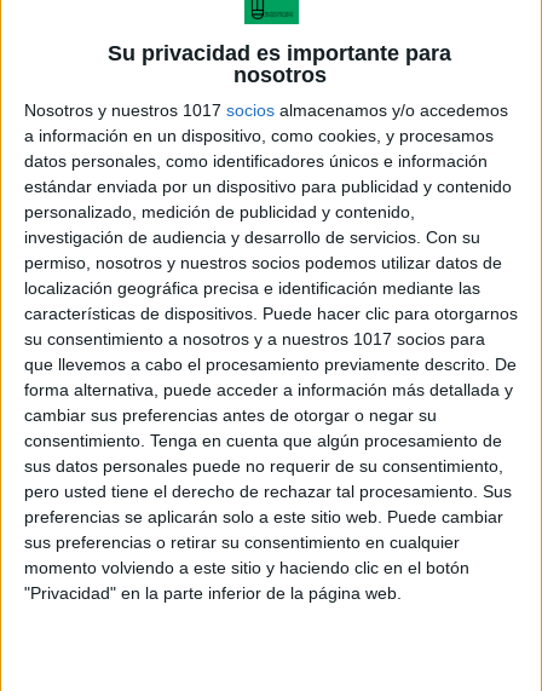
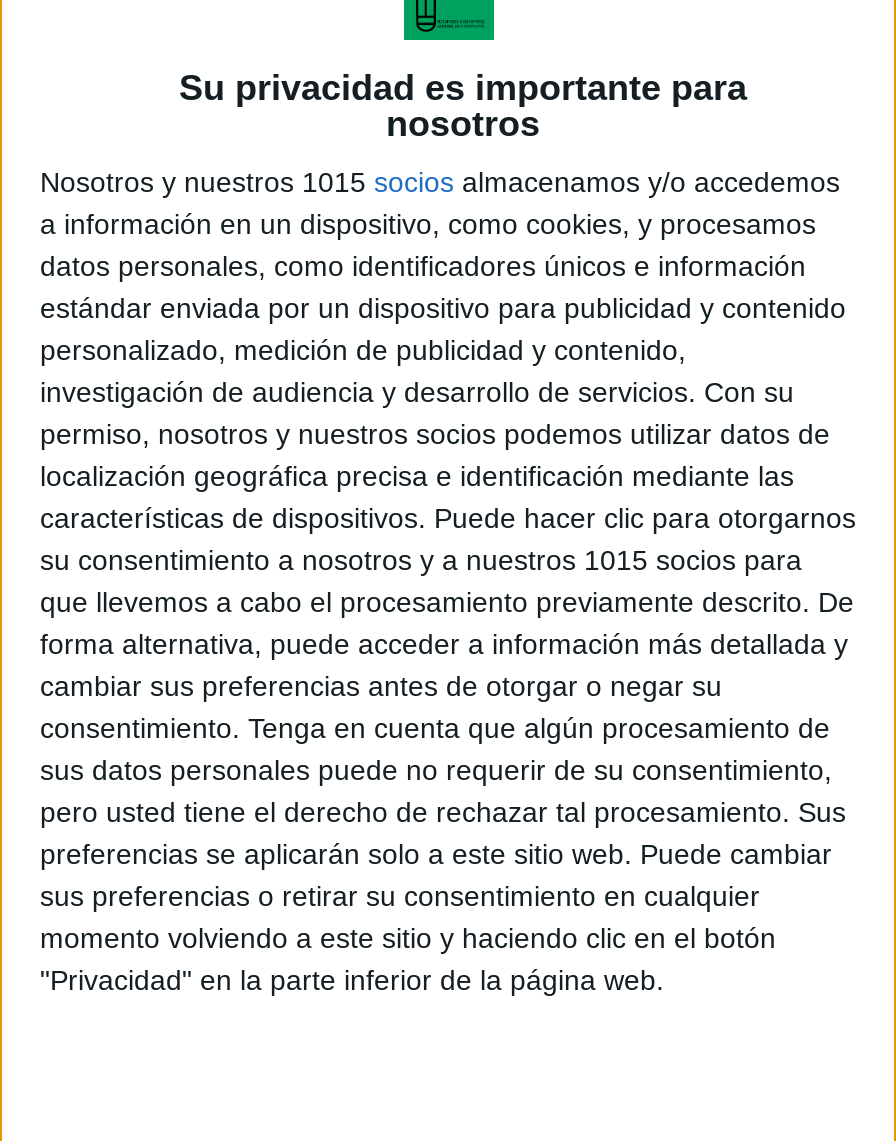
[24,100,508,119] Nosotros y nuestros 1017 socios almacenamos y/o accedemos -> [40,165,840,197] Nosotros y nuestros 1015 socios almacenamos y/o accedemos
[24,329,485,348] su consentimiento a nosotros y a nuestros 1017 socios para -> [40,543,802,575] su consentimiento a nosotros y a nuestros 1015 socios para

